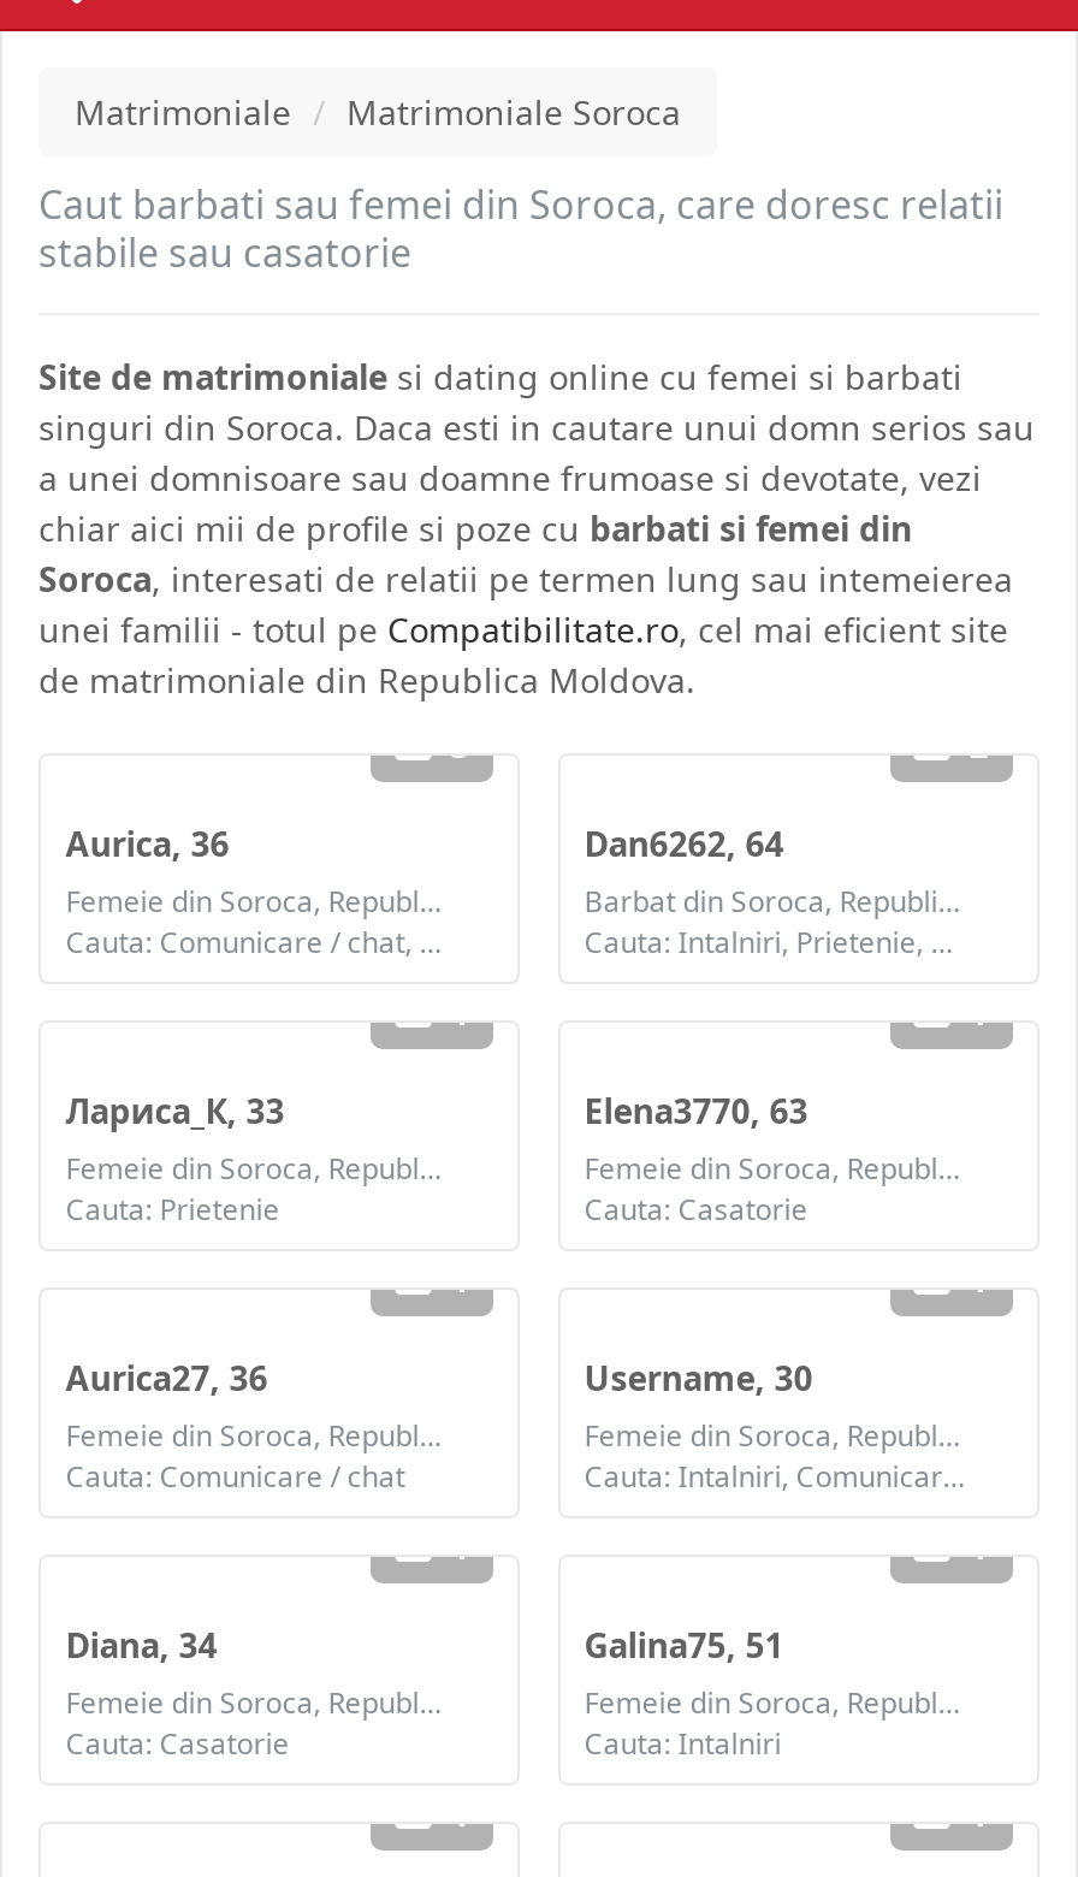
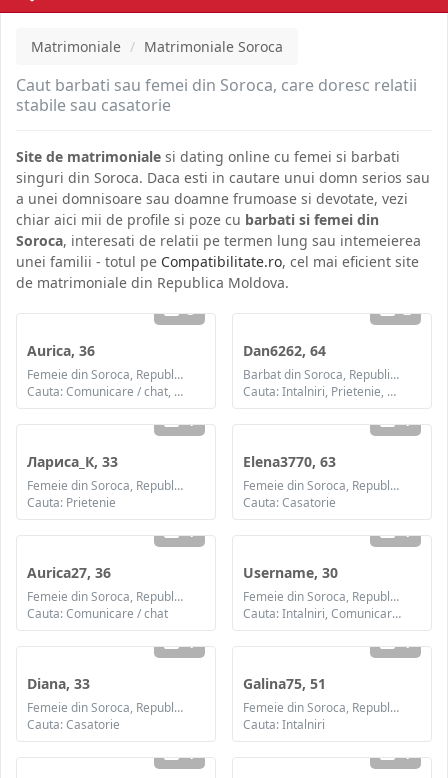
[65,1622,217,1668] Diana, 34 -> [27,674,90,693] Diana, 33

